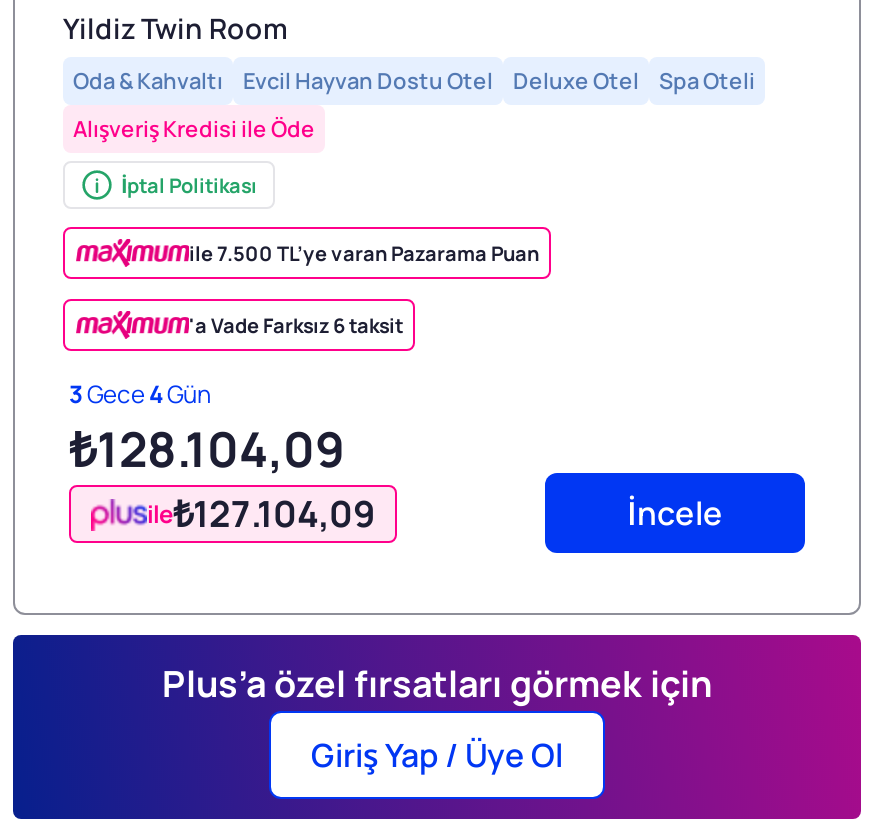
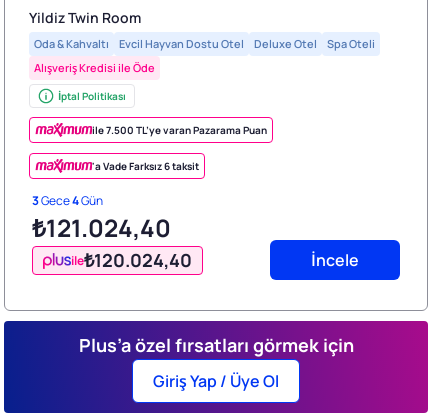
[69,415,345,481] ₺128.104,09 -> [32,211,171,244] ₺121.024,40
[147,489,375,537] ile₺127.104,09 -> [71,248,192,272] ile₺120.024,40

